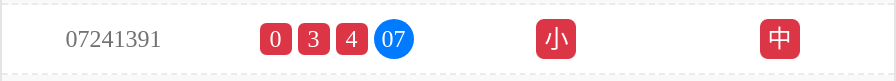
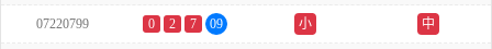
[66,25,162,53] 07241391 -> [36,16,89,32] 07220799
[308,25,320,53] 3 -> [169,16,175,32] 2
[346,25,358,53] 4 -> [190,16,196,32] 7
[382,25,406,53] 07 -> [210,16,223,32] 09

